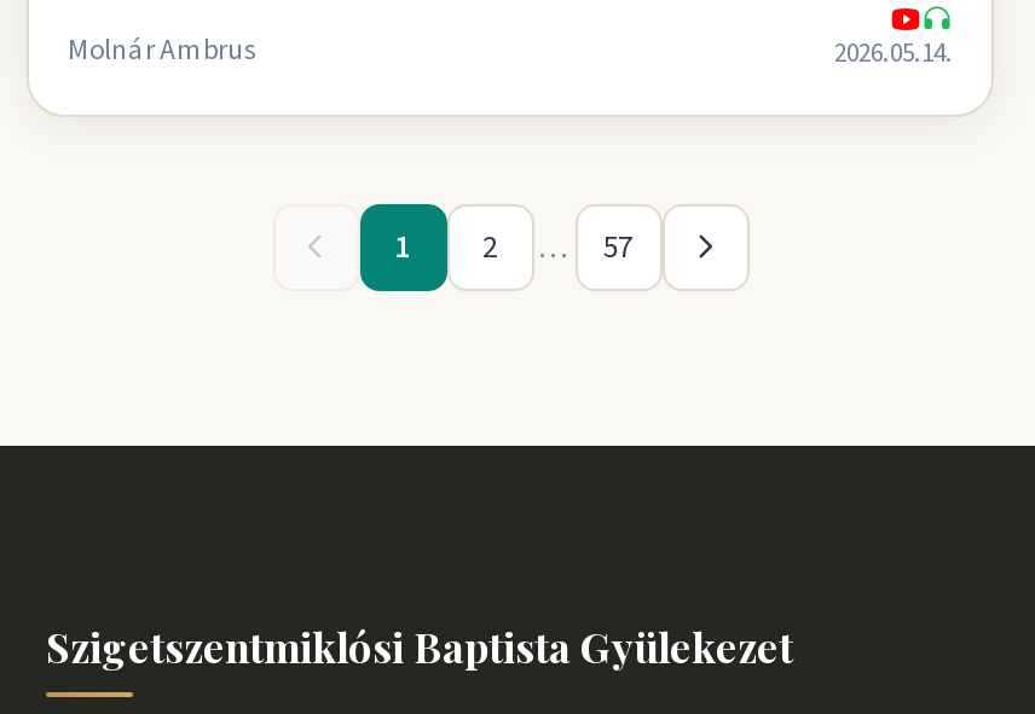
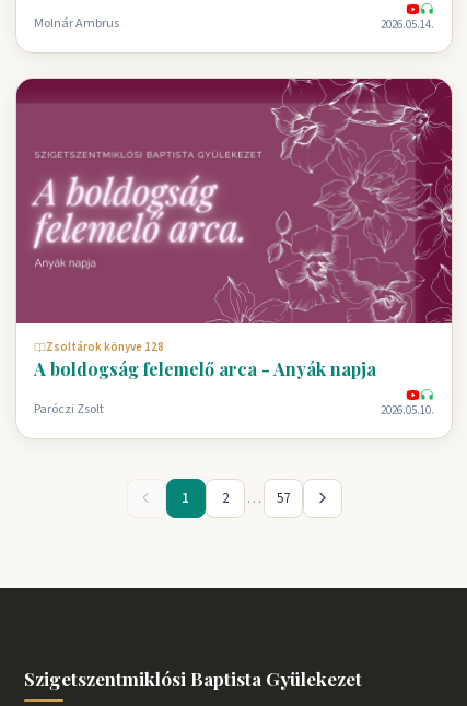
none -> [15,78,453,418] [image] | Zsoltárok könyve 128 | A boldogság felemelő arca - Anyák napja | Paróczi Zsolt | 2026.05.10.

